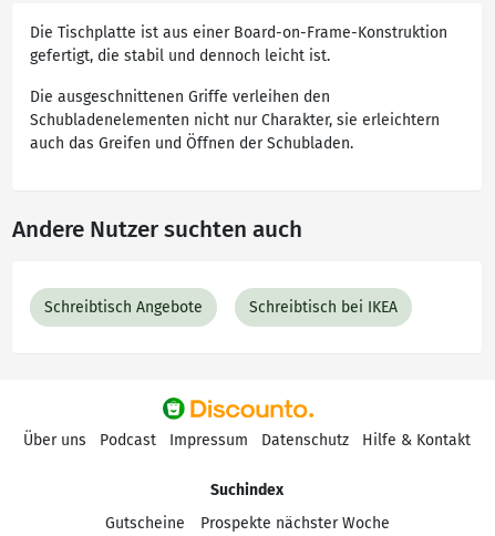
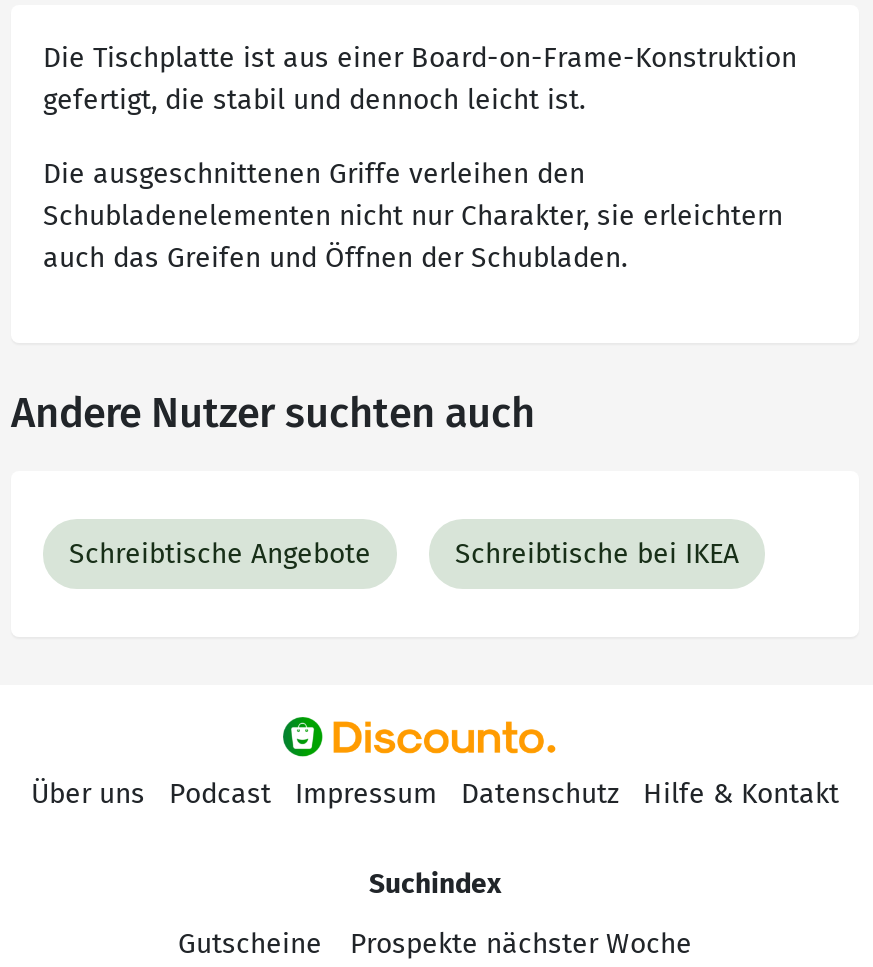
[44,298,203,317] Schreibtisch Angebote -> [69,537,371,571] Schreibtische Angebote
[249,298,398,317] Schreibtisch bei IKEA -> [455,537,739,571] Schreibtische bei IKEA

